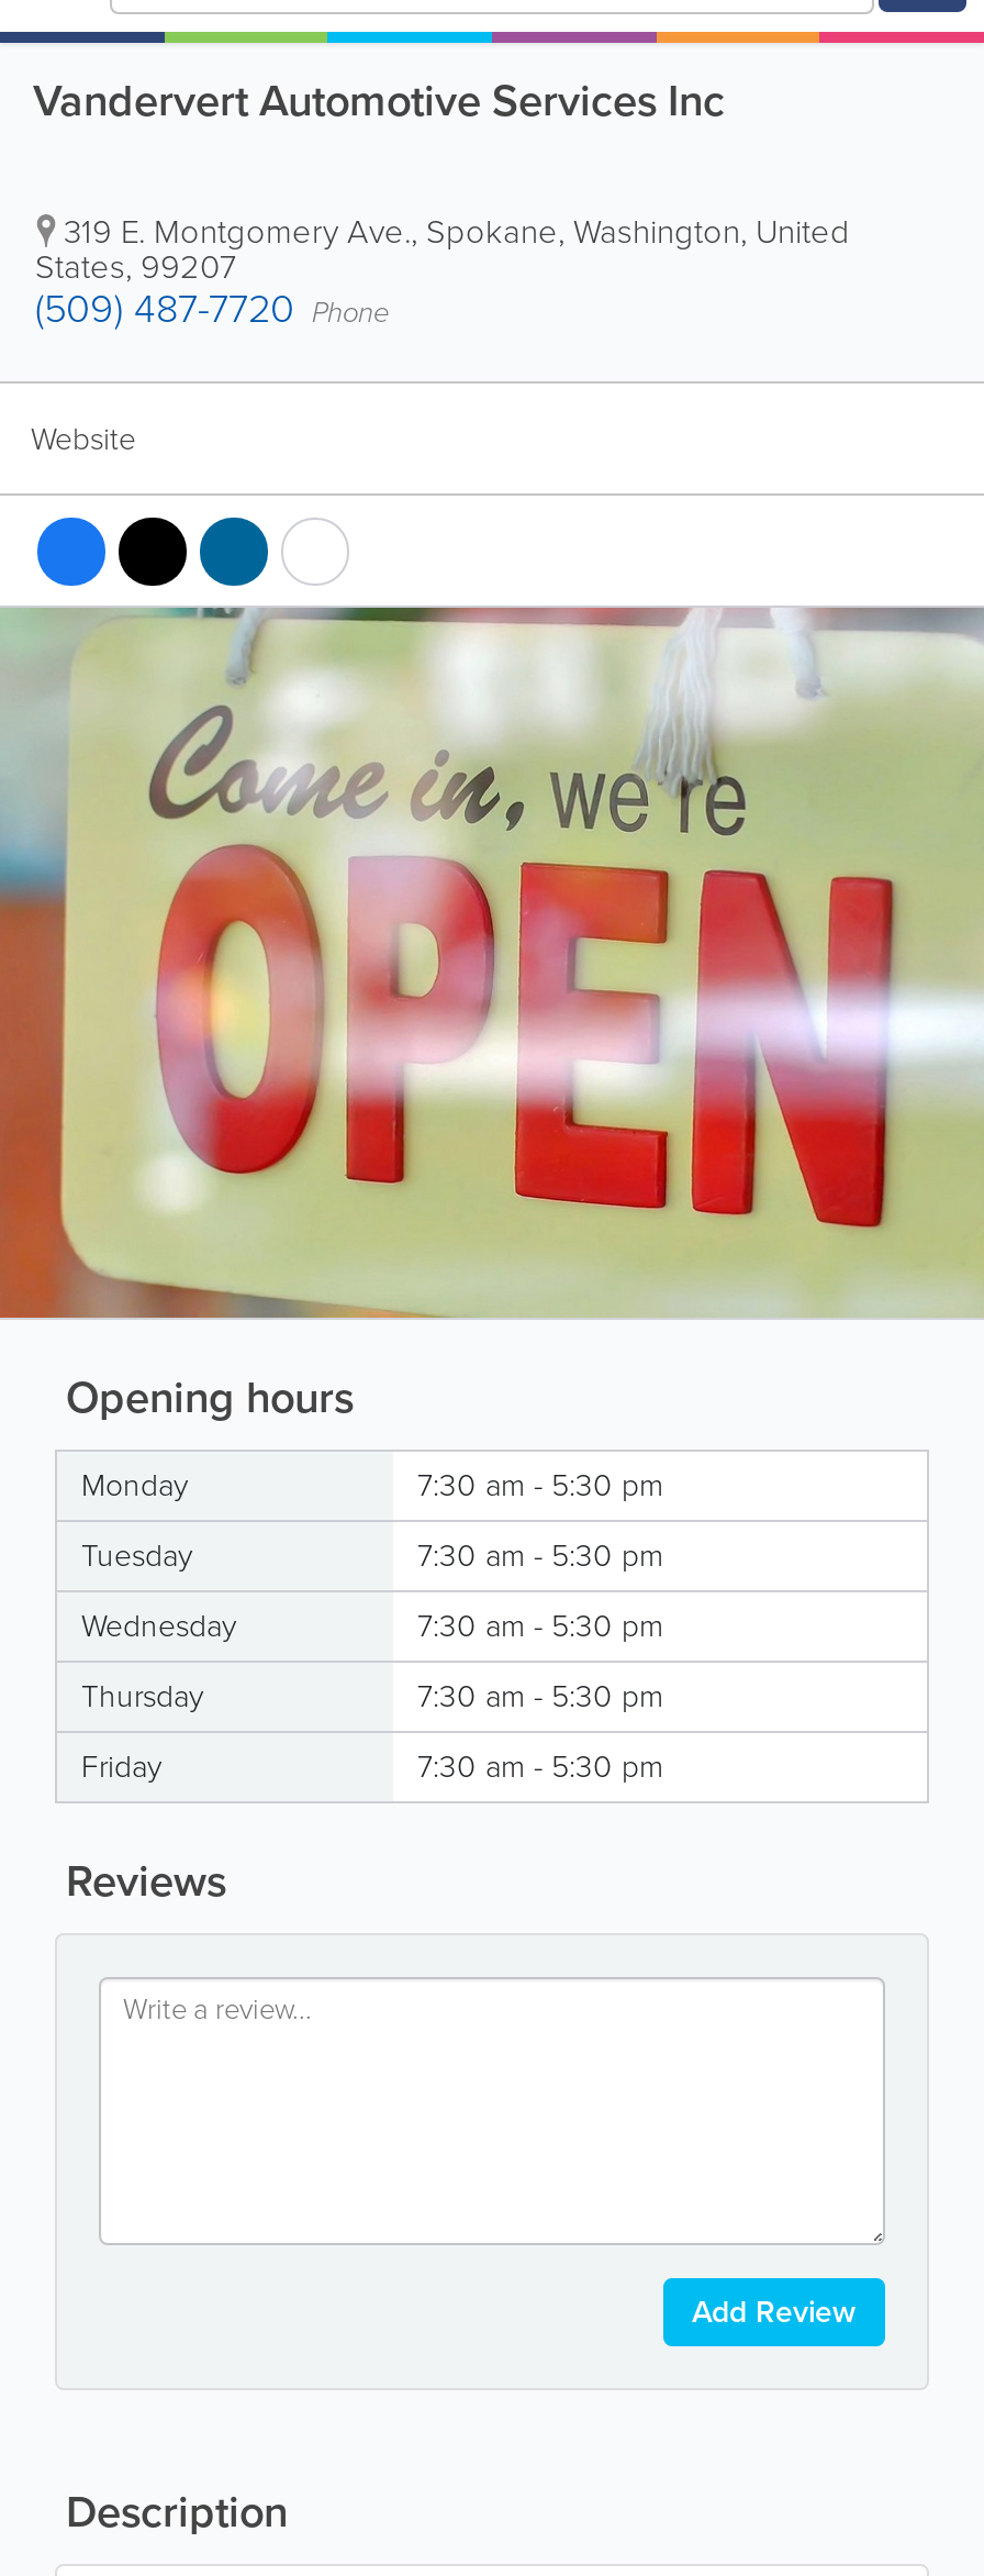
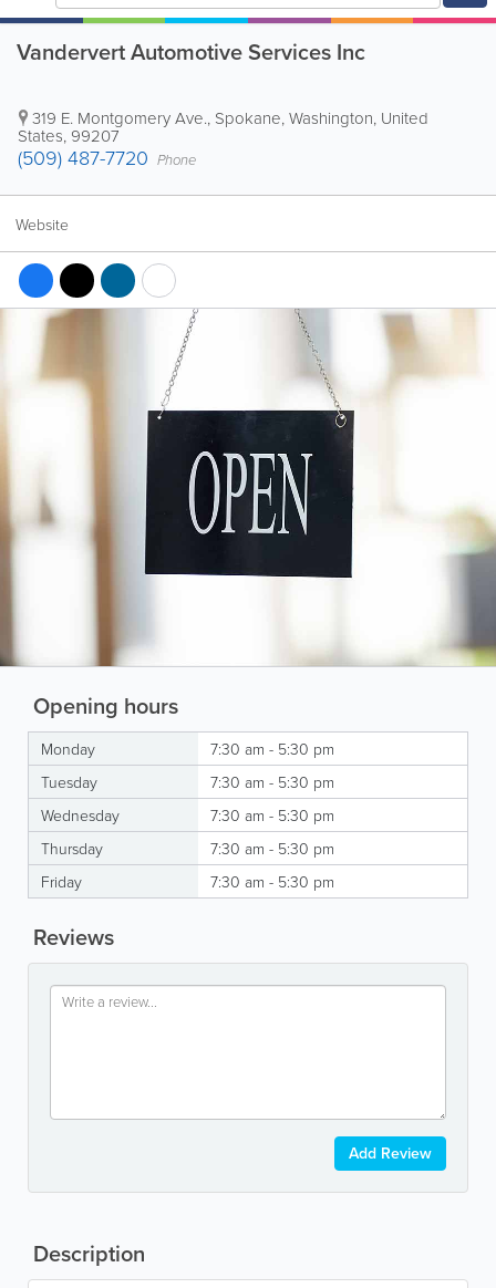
[7,606,977,1320] [image] -> [3,309,493,667] [image]

